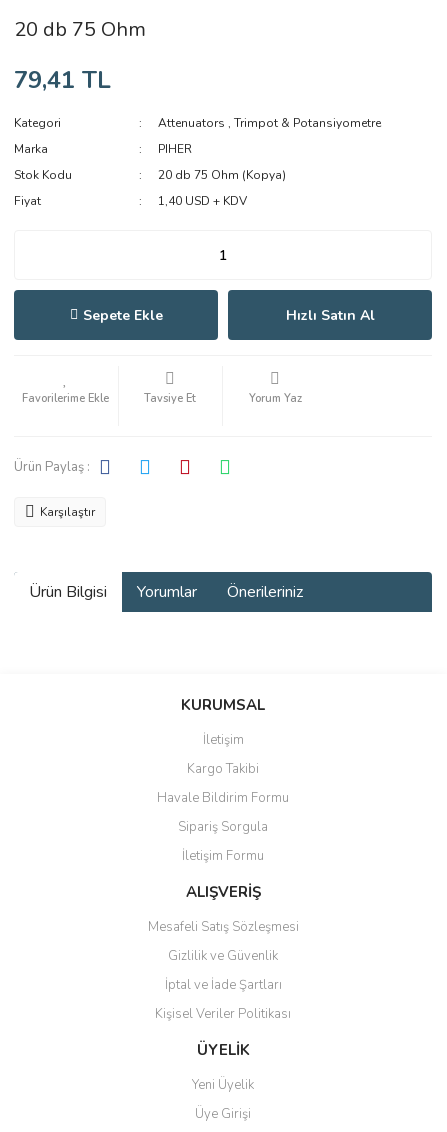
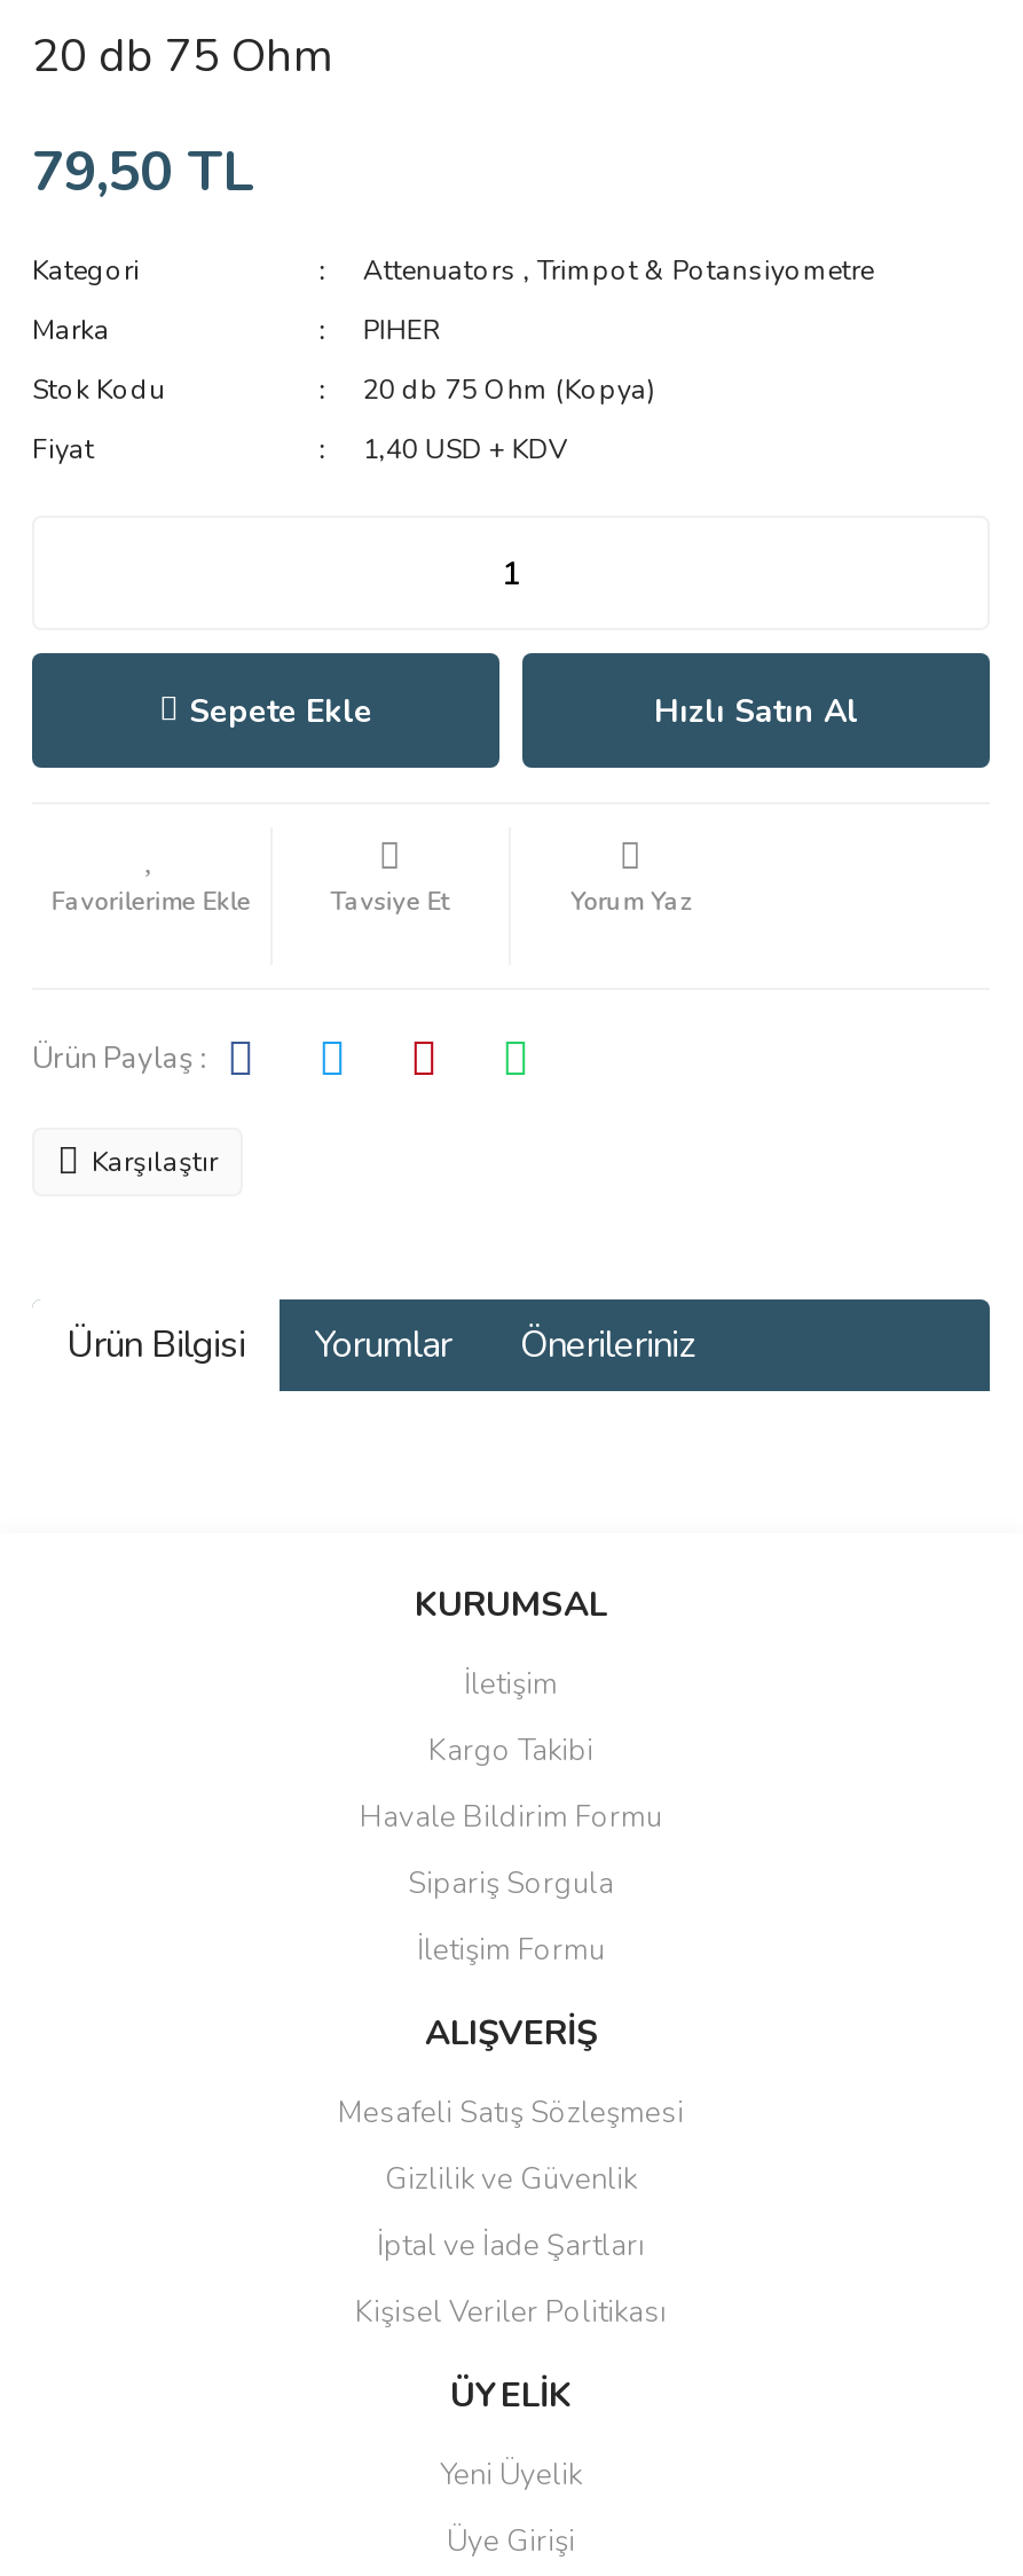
[14,64,111,96] 79,41 TL -> [32,135,254,209] 79,50 TL

